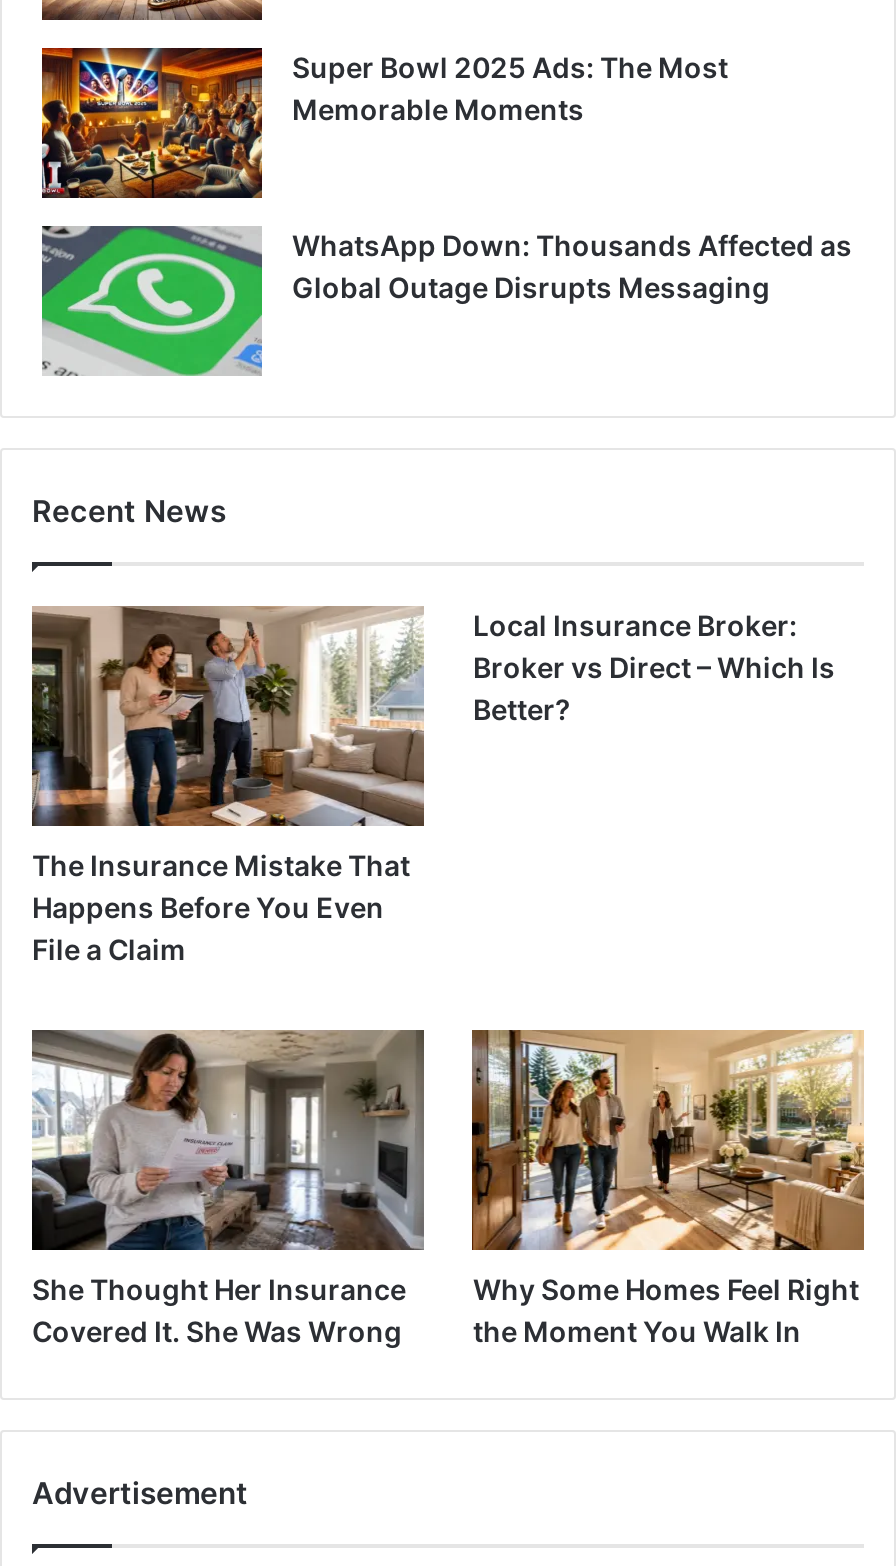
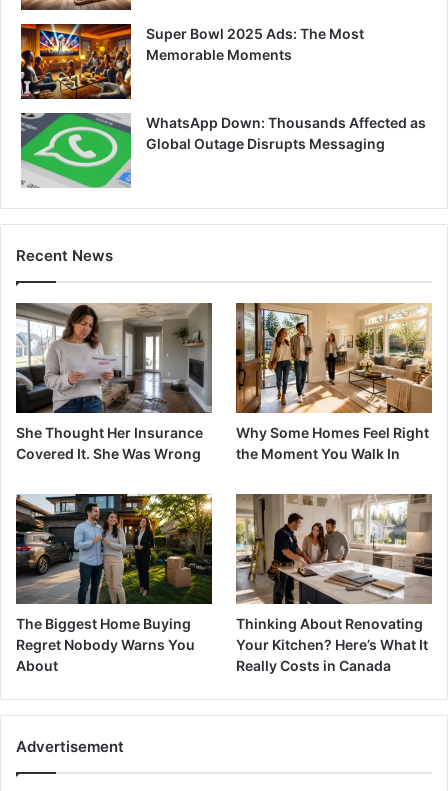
[30,606,424,966] [image] | The Insurance Mistake That | Happens Before You Even | File a Claim -> none
[473,608,835,726] Local Insurance Broker: | Broker vs Direct – Which Is | Better? -> none
moved [32,1026,868,1349] -> [16,301,434,462]: [image] | She Thought Her Insurance | Covered It. She Was Wrong | Why Some Homes Feel Right | the Moment You Walk In
none -> [15,493,213,674] [image] | The Biggest Home Buying | Regret Nobody Warns You | About
none -> [235,493,433,674] [image] | Thinking About Renovating | Your Kitchen? Here’s What It | Really Costs in Canada

